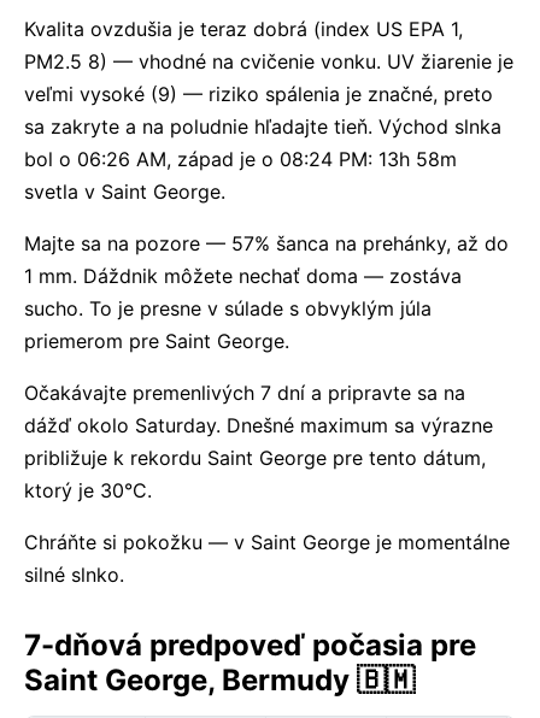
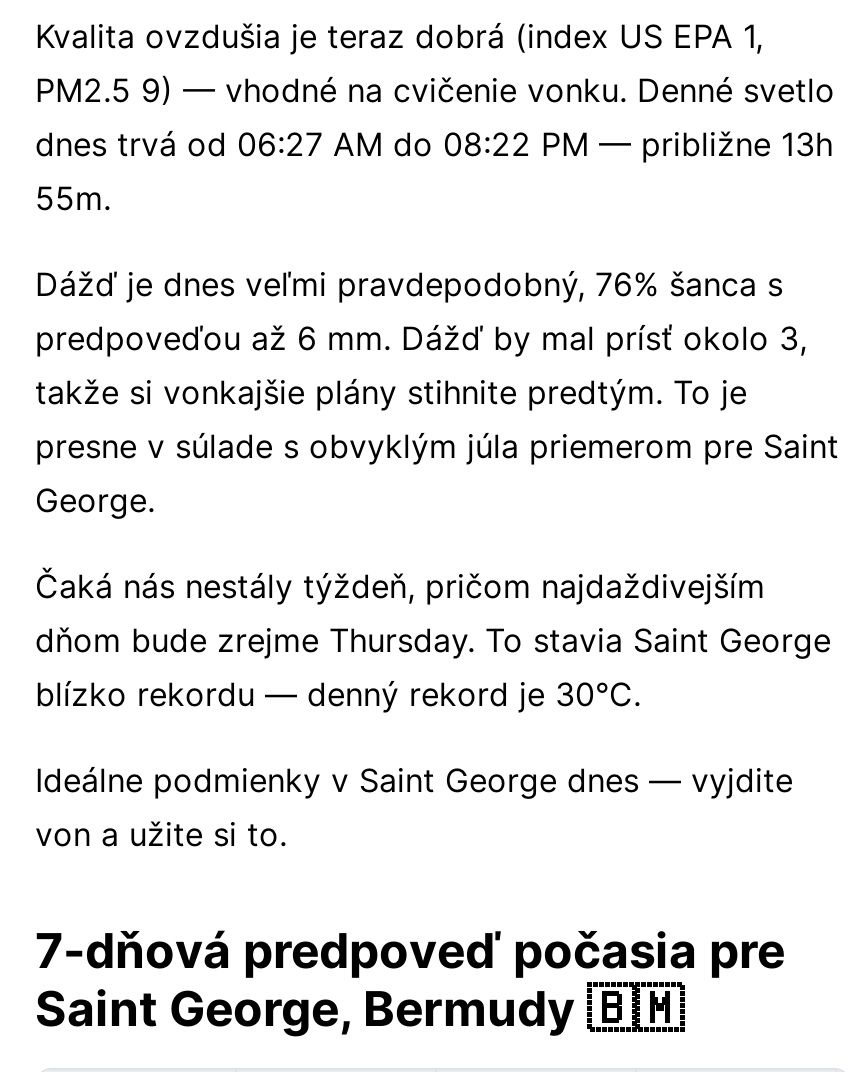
[24,49,513,204] PM2.5 8) — vhodné na cvičenie vonku. UV žiarenie je | veľmi vysoké (9) — riziko spálenia je značné, preto | sa zakryte a na poludnie hľadajte tieň. Východ slnka | bol o 06:26 AM, západ je o 08:24 PM: 13h 58m | svetla v Saint George. -> [35,70,835,218] PM2.5 9) — vhodné na cvičenie vonku. Denné svetlo | dnes trvá od 06:27 AM do 08:22 PM — približne 13h | 55m.
[24,231,509,353] Majte sa na pozore — 57% šanca na prehánky, až do | 1 mm. Dáždnik môžete nechať doma — zostáva | sucho. To je presne v súlade s obvyklým júla | priemerom pre Saint George. -> [35,264,839,520] Dážď je dnes veľmi pravdepodobný, 76% šanca s | predpoveďou až 6 mm. Dážď by mal prísť okolo 3, | takže si vonkajšie plány stihnite predtým. To je | presne v súlade s obvyklým júla priemerom pre Saint | George.
[24,381,493,502] Očakávajte premenlivých 7 dní a pripravte sa na | dážď okolo Saturday. Dnešné maximum sa výrazne | približuje k rekordu Saint George pre tento dátum, | ktorý je 30°C. -> [35,566,831,714] Čaká nás nestály týždeň, pričom najdaždivejším | dňom bude zrejme Thursday. To stavia Saint George | blízko rekordu — denný rekord je 30°C.
[24,530,510,587] Chráňte si pokožku — v Saint George je momentálne | silné slnko. -> [35,760,793,854] Ideálne podmienky v Saint George dnes — vyjdite | von a užite si to.

